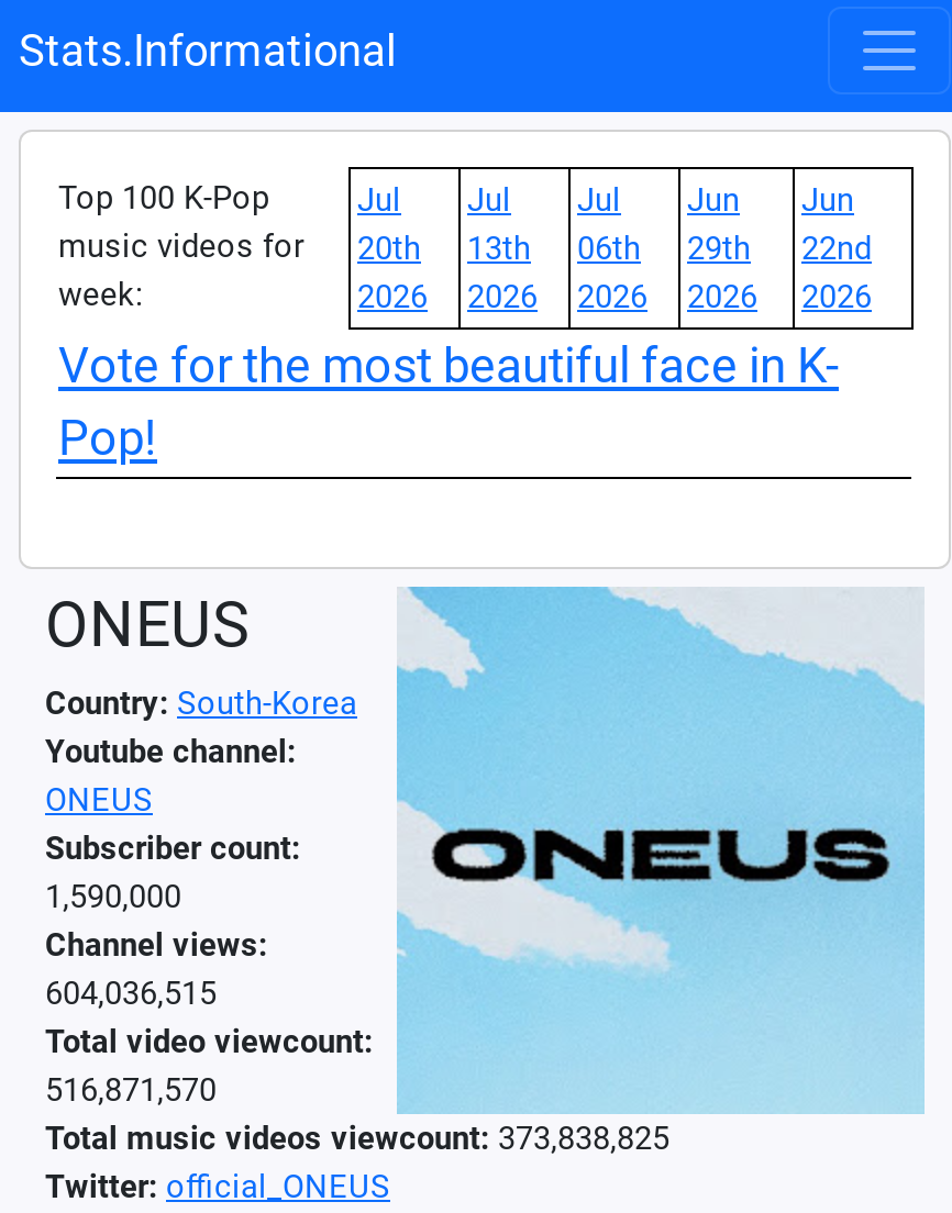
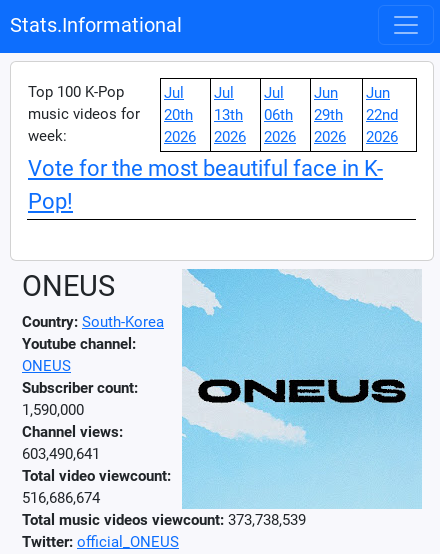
[45,973,217,1013] 604,036,515 -> [22,445,100,463] 603,490,641
[45,1070,217,1110] 516,871,570 -> [22,489,100,507] 516,686,674
[45,1119,669,1158] Total music videos viewcount: 373,838,825 -> [22,511,306,529] Total music videos viewcount: 373,738,539

